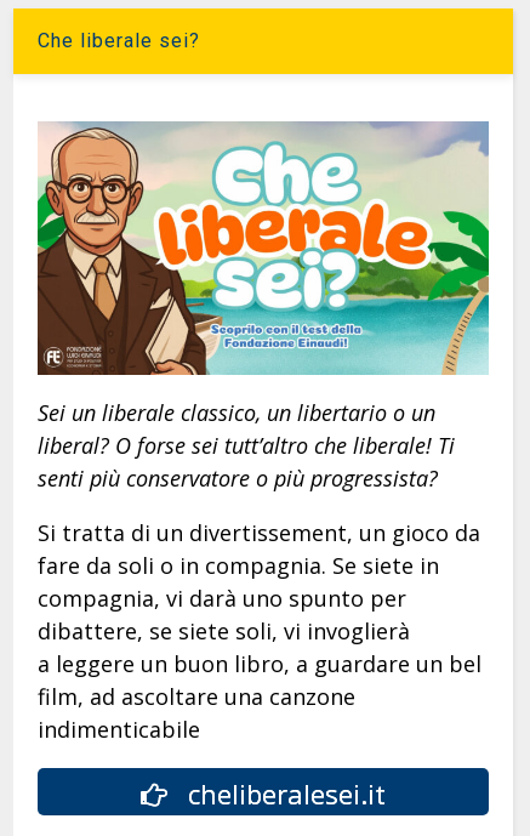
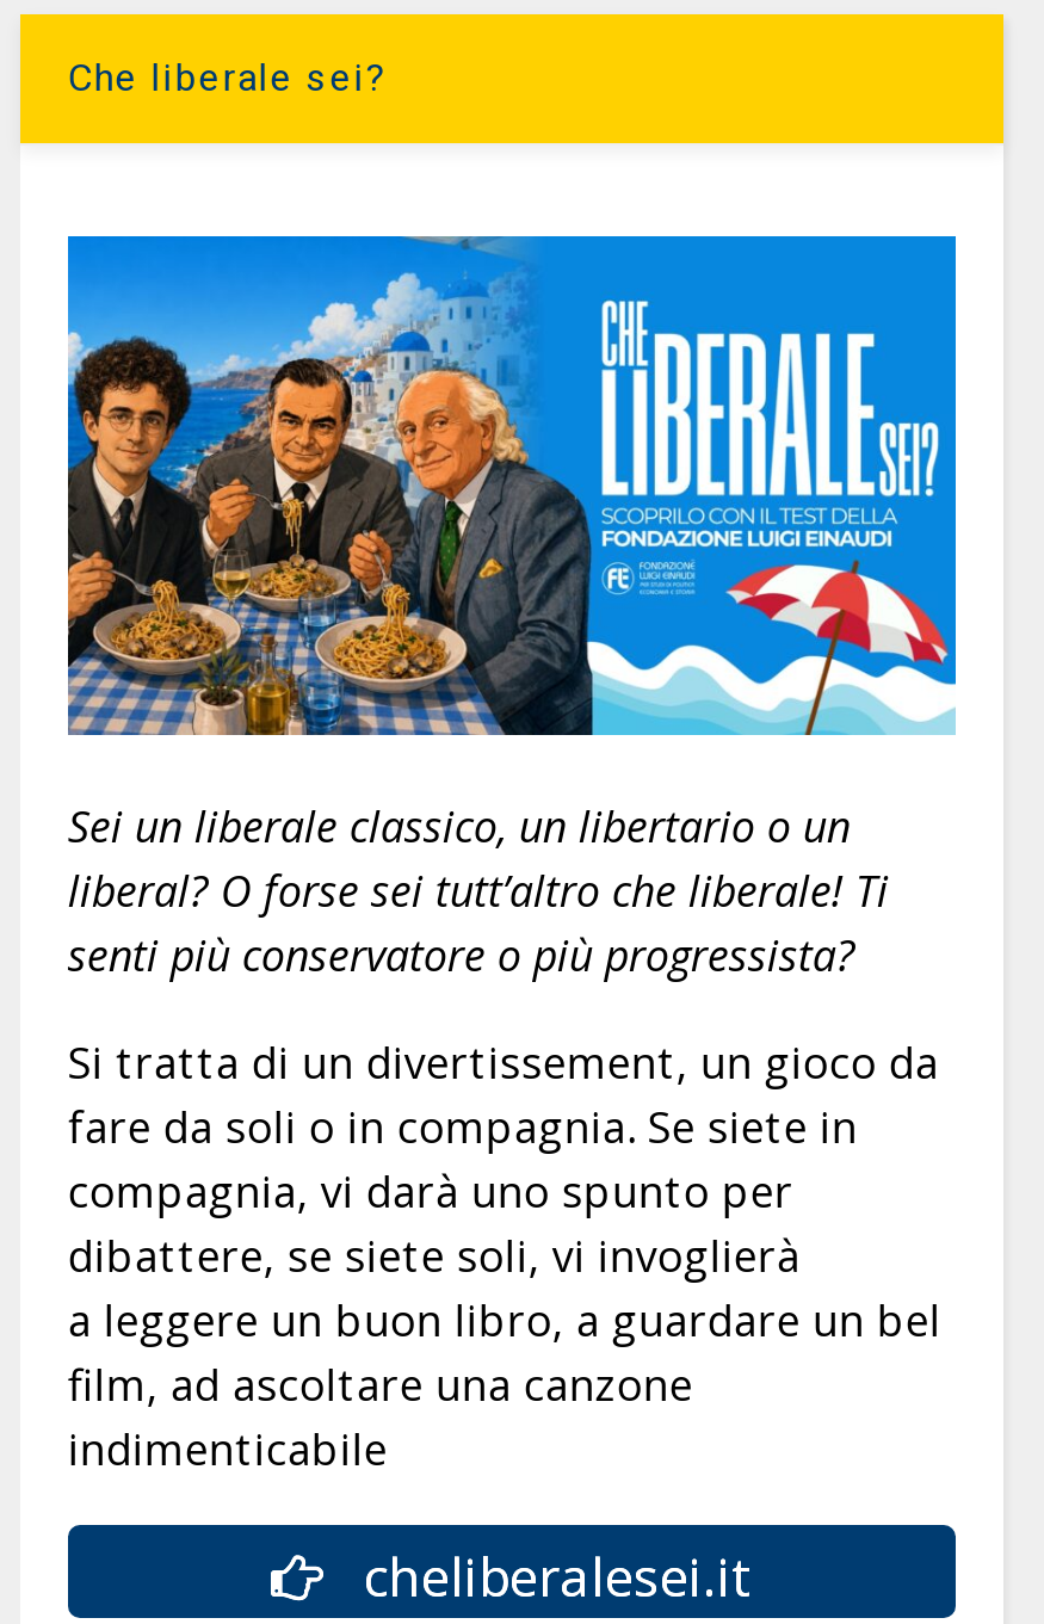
[36,120,490,376] [image] -> [66,233,958,736] [image]

